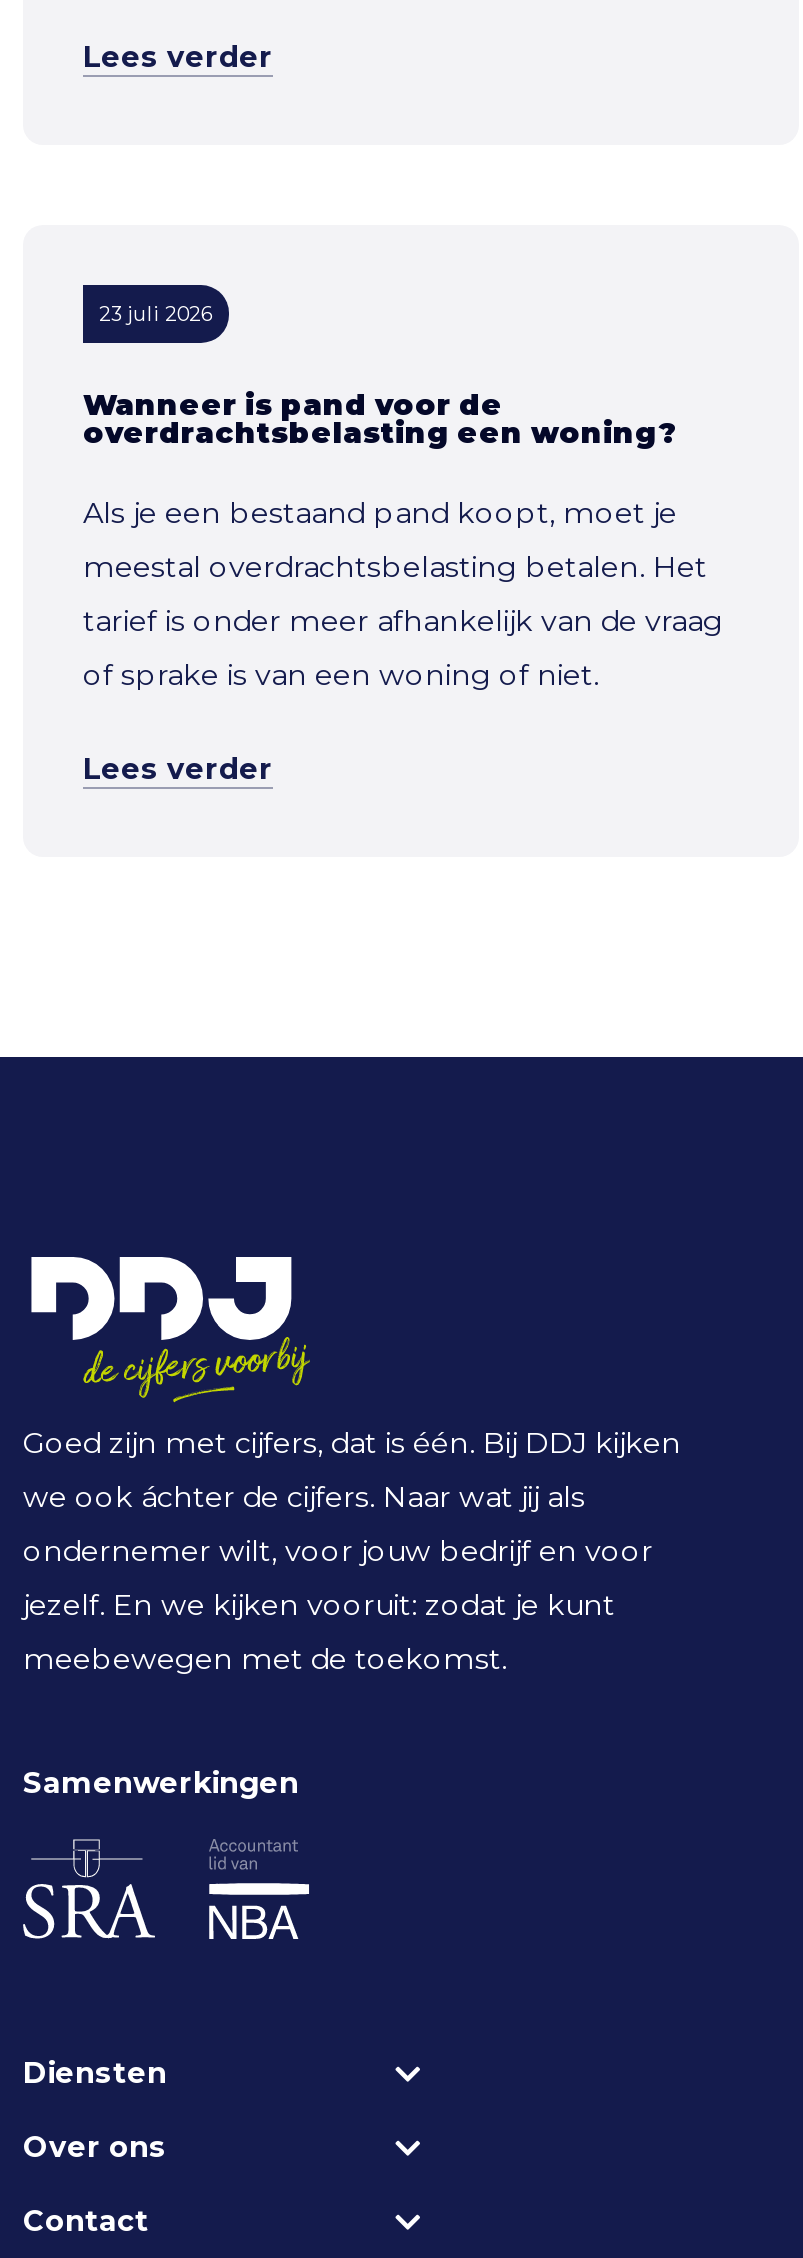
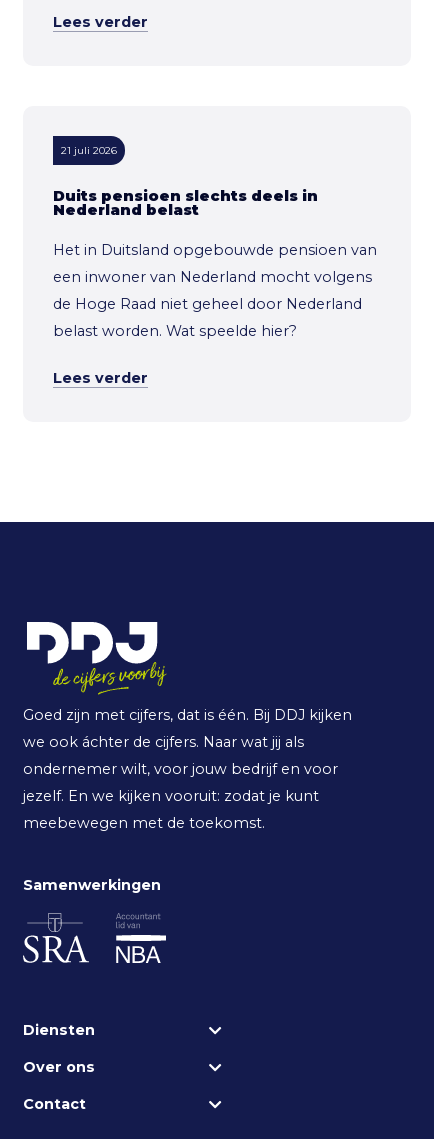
[99,300,213,326] 23 juli 2026 -> [61,144,117,157] 21 juli 2026
[83,386,677,450] Wanneer is pand voor de | overdrachtsbelasting een woning? -> [53,187,318,219] Duits pensioen slechts deels in | Nederland belast
[83,494,677,530] Als je een bestaand pand koopt, moet je -> [53,241,377,259] Het in Duitsland opgebouwde pensioen van
[83,548,707,584] meestal overdrachtsbelasting betalen. Het -> [53,268,372,286] een inwoner van Nederland mocht volgens
[83,602,723,638] tarief is onder meer afhankelijk van de vraag -> [53,295,362,313] de Hoge Raad niet geheel door Nederland
[83,656,599,692] of sprake is van een woning of niet. -> [53,322,297,340] belast worden. Wat speelde hier?

